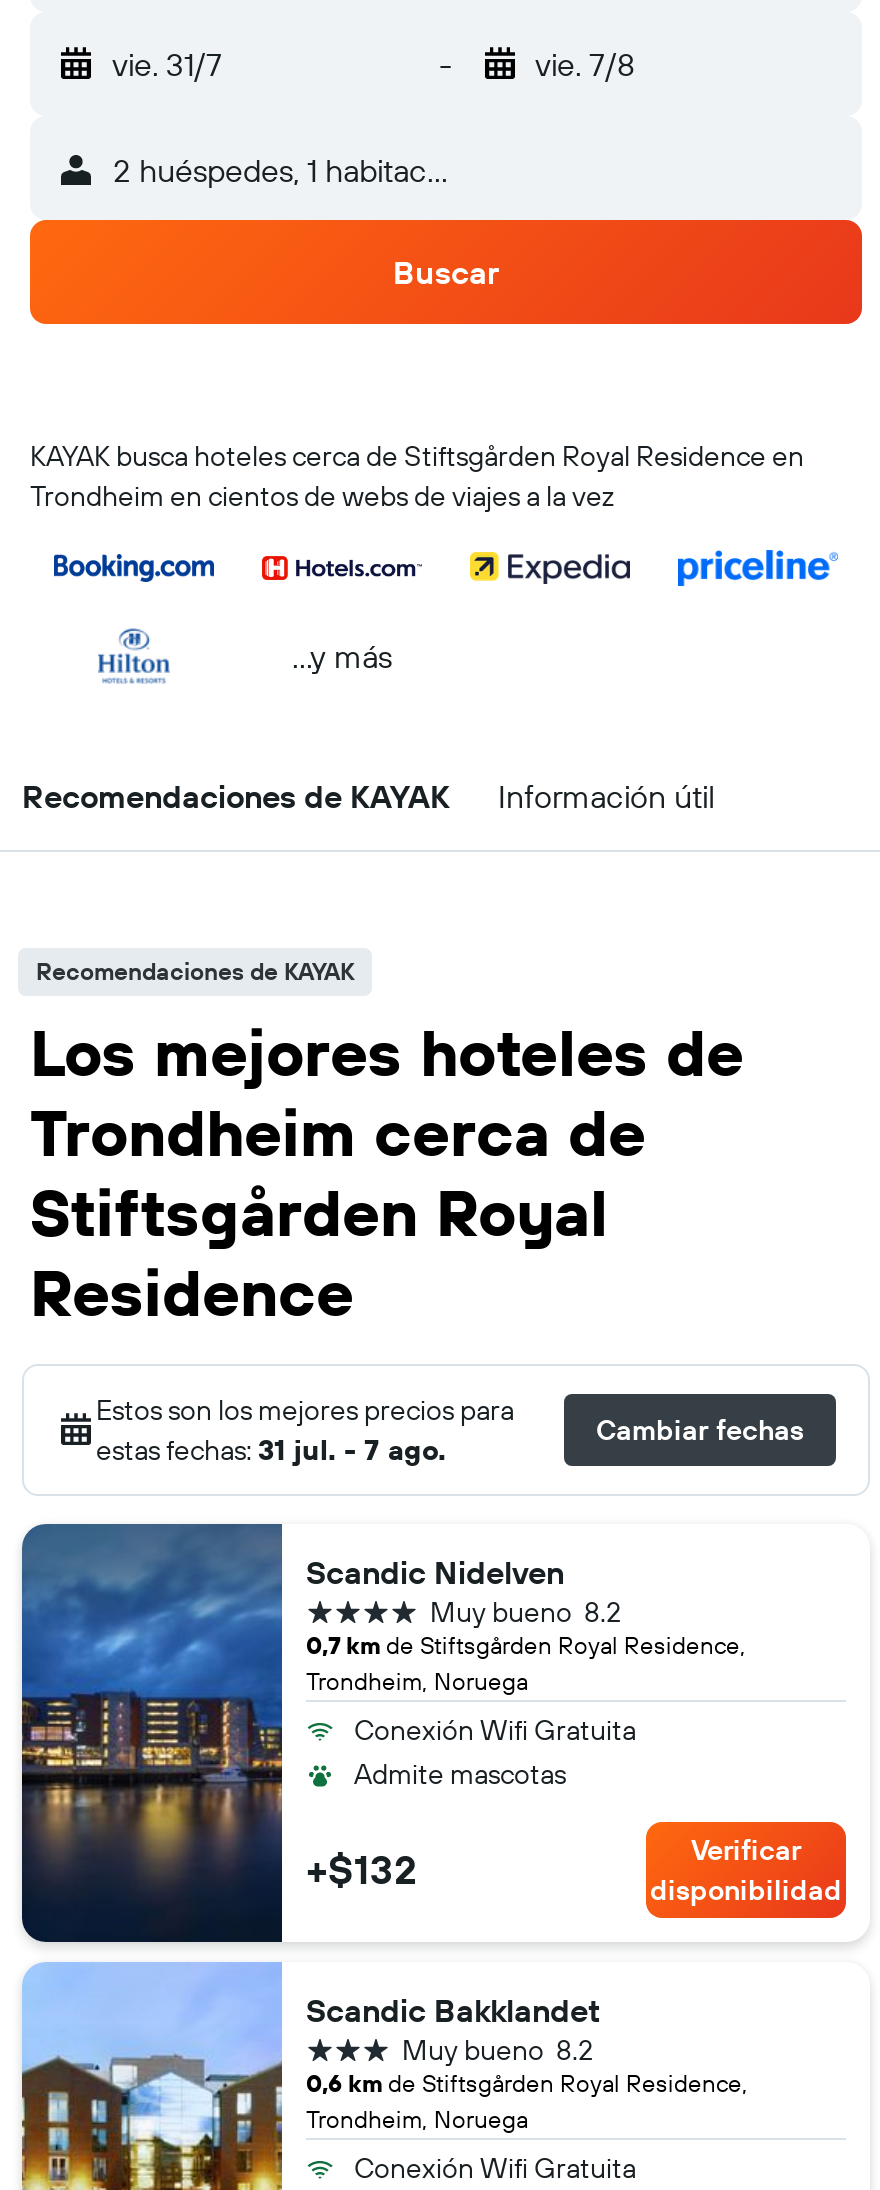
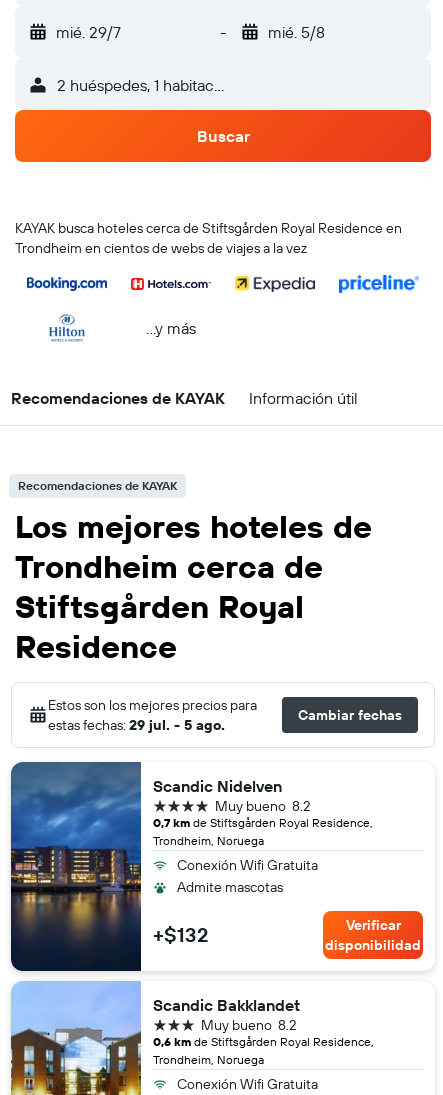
[112,44,222,84] vie. 31/7 -> [56,22,121,42] mié. 29/7
[535,44,635,84] vie. 7/8 -> [267,22,324,42] mié. 5/8
[96,1432,446,1468] estas fechas: 31 jul. - 7 ago. -> [48,716,225,734] estas fechas: 29 jul. - 5 ago.

